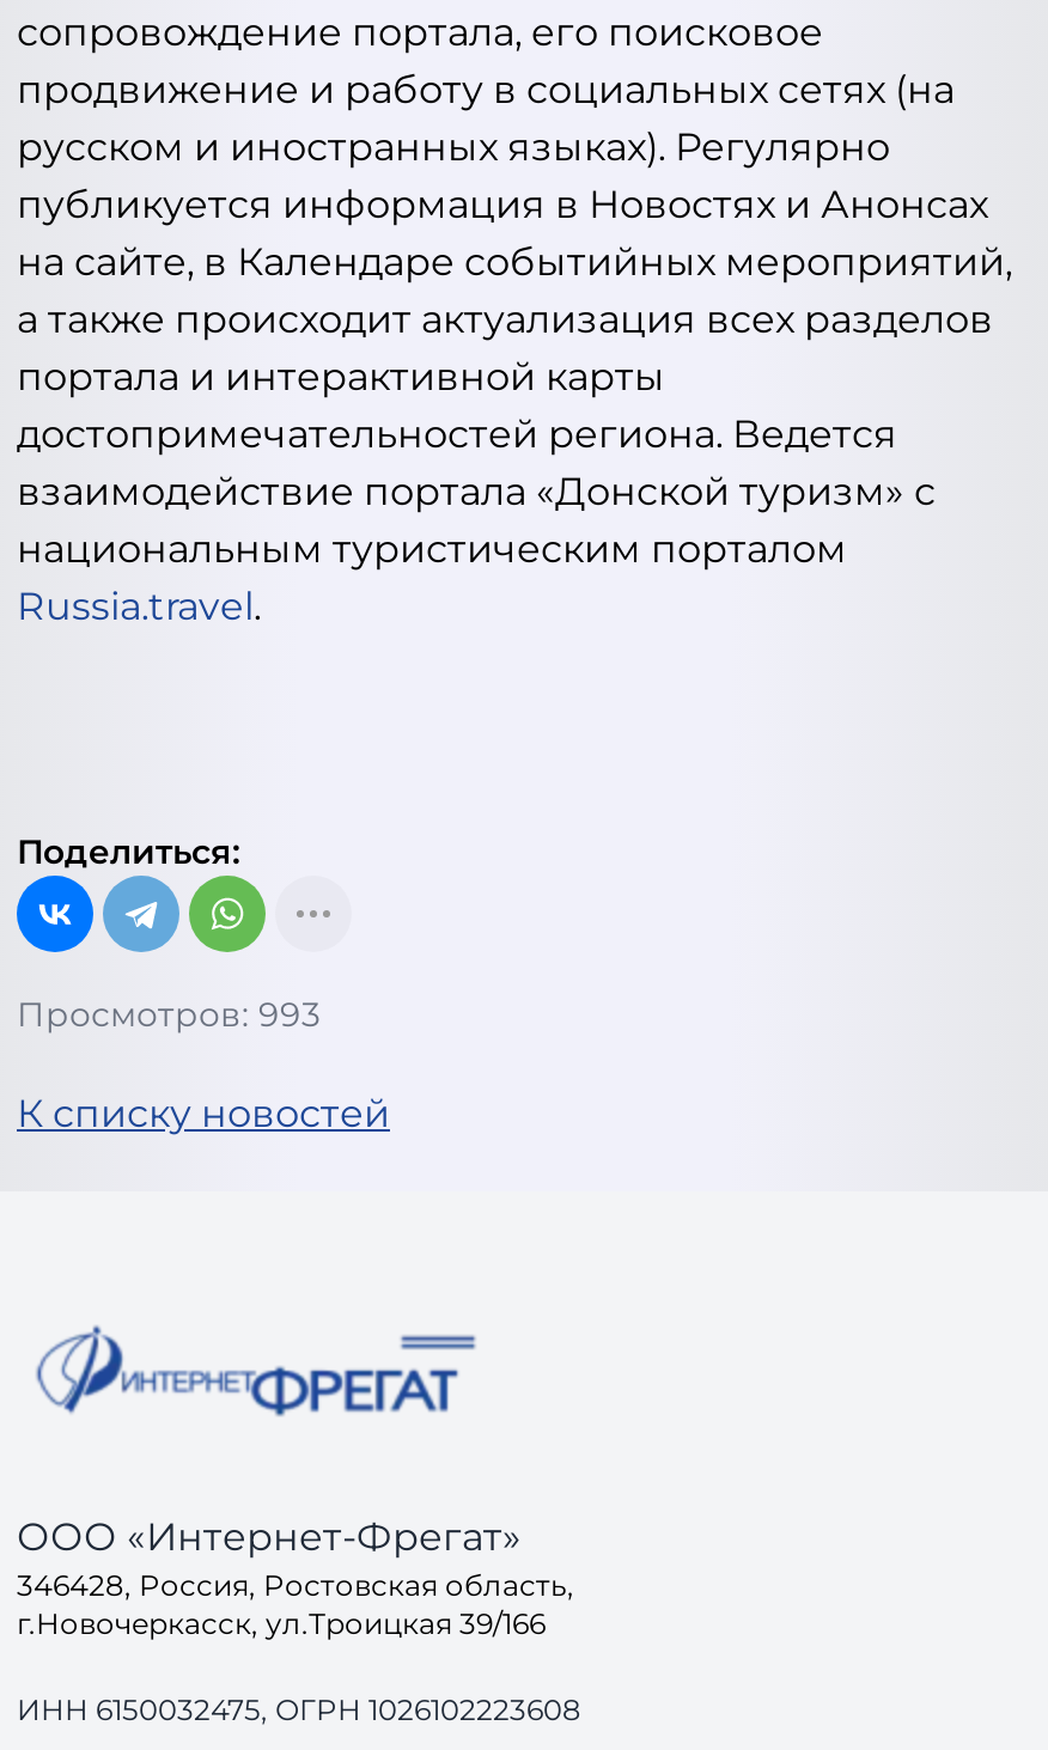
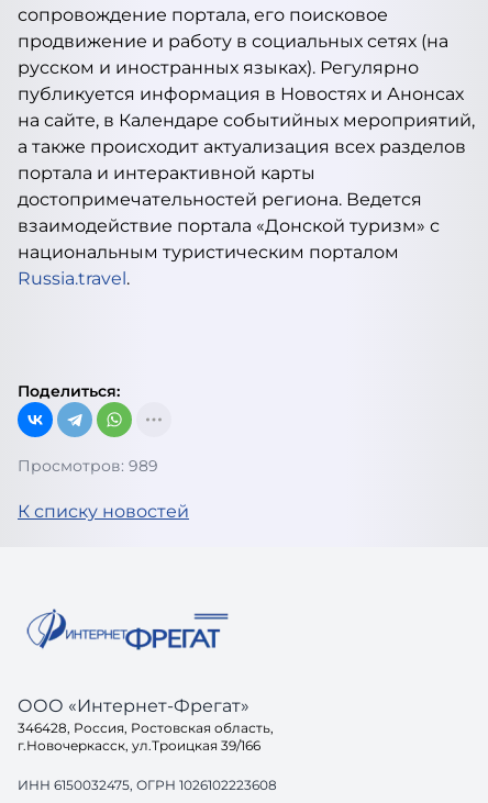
[17,993,321,1036] Просмотров: 993 -> [18,456,158,476] Просмотров: 989

